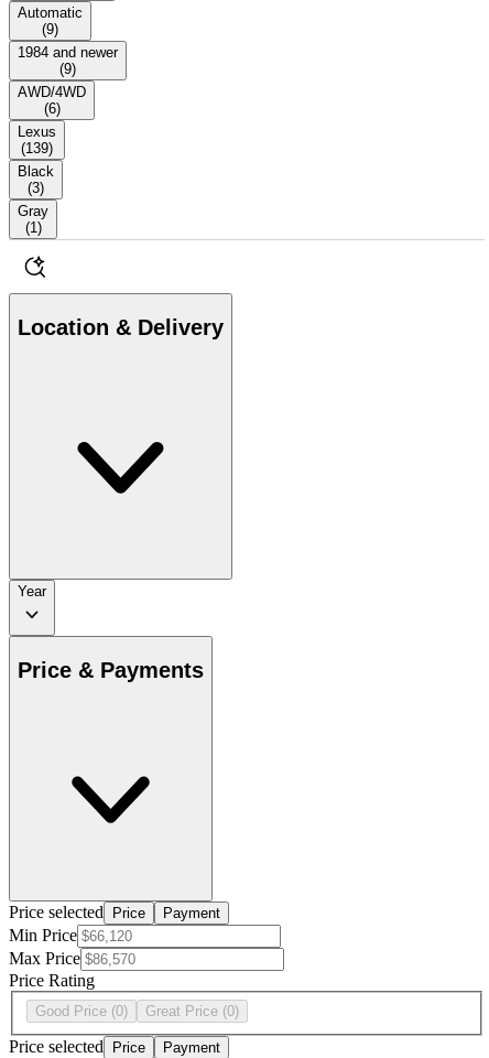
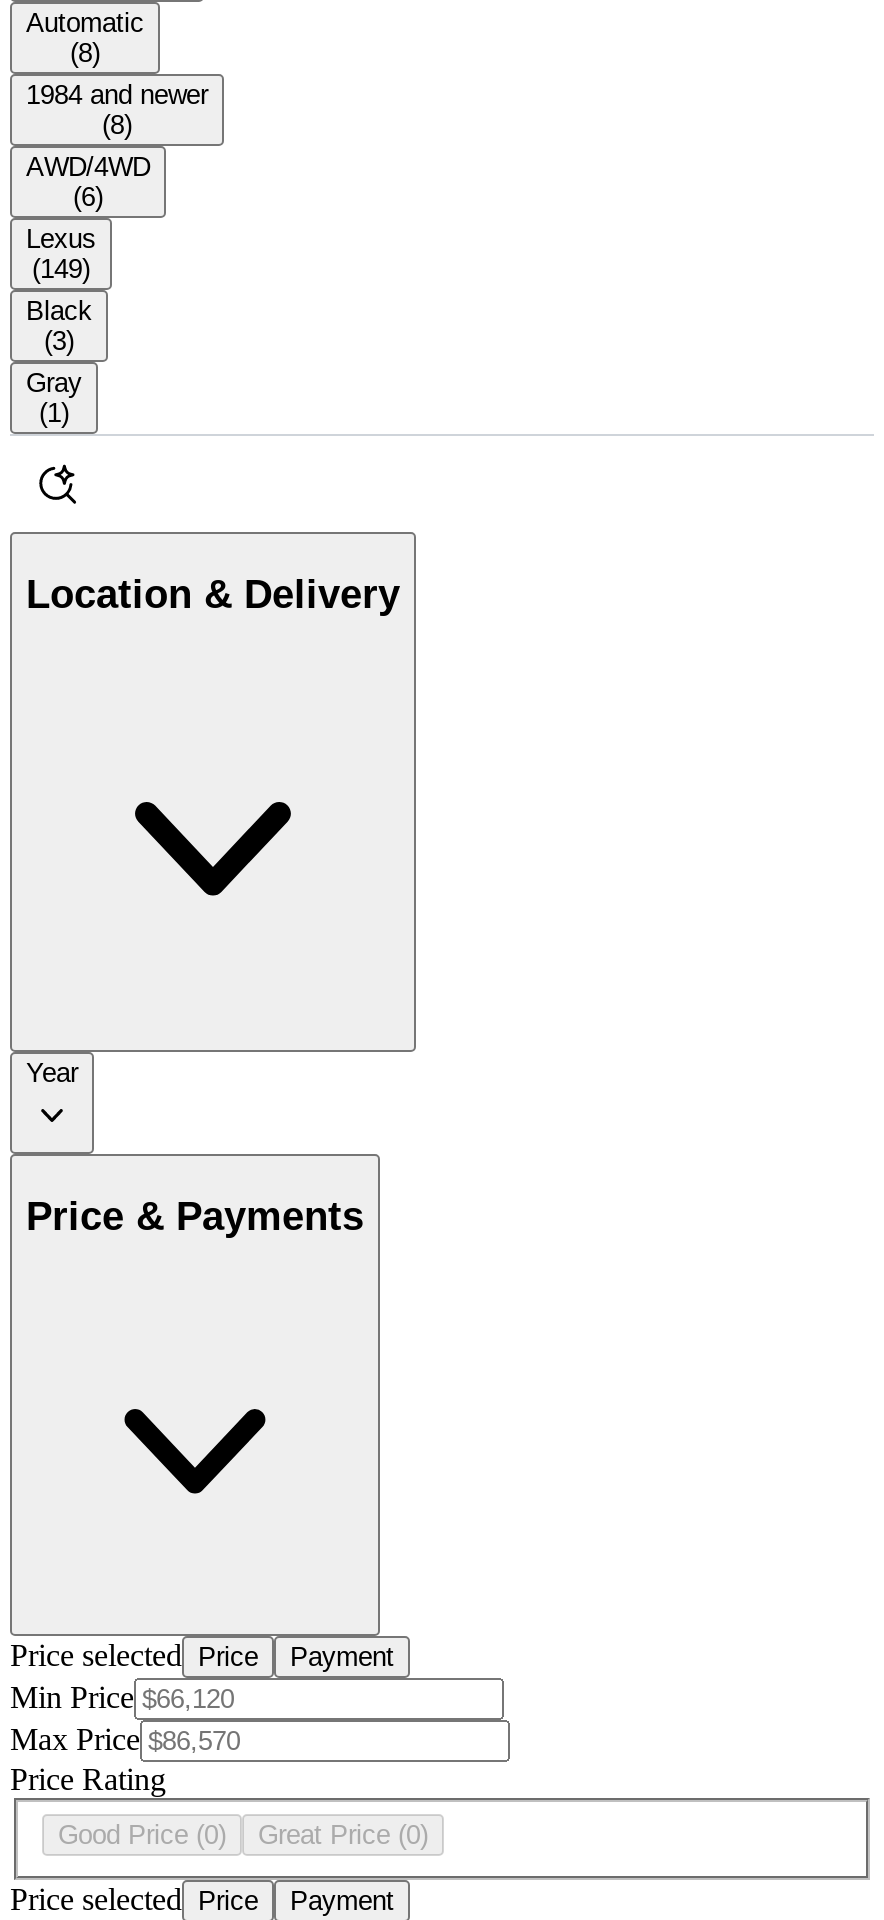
[42,21,58,37] (9) -> [70,38,100,68] (8)
[59,61,76,77] (9) -> [102,110,132,140] (8)
[21,140,53,156] (139) -> [32,254,90,284] (149)

